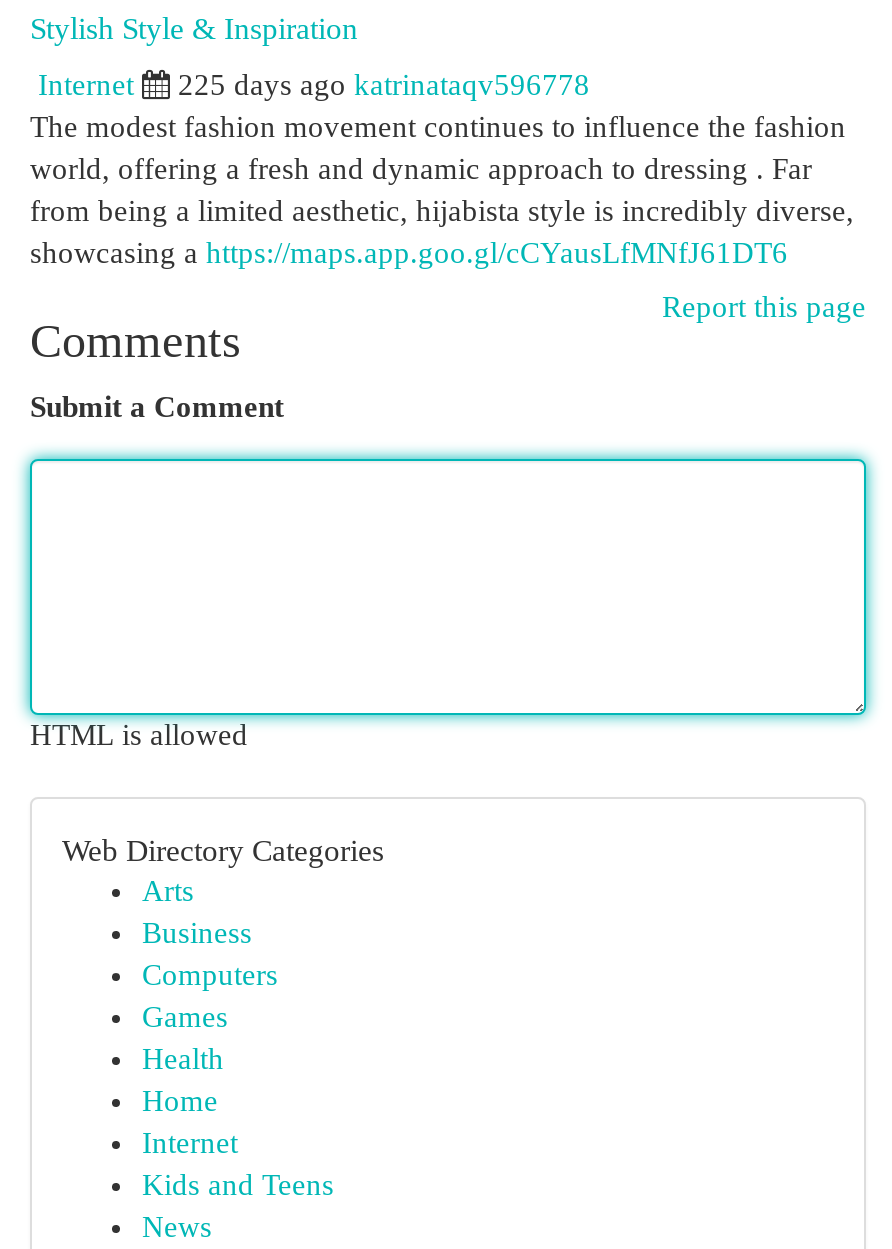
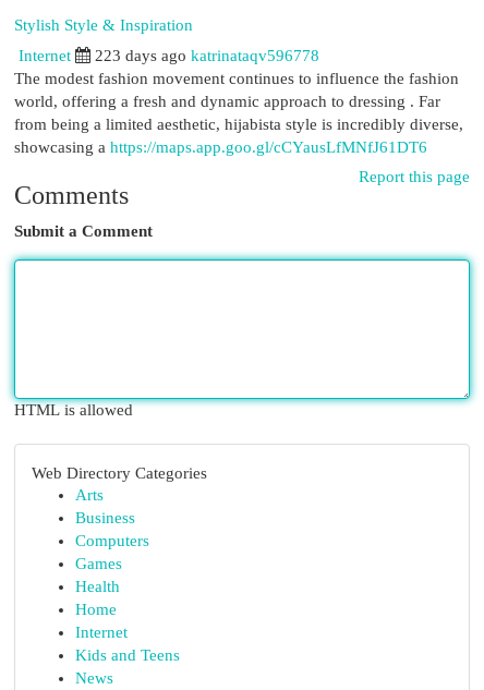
[178,69,590,101] 225 days ago katrinataqv596778 -> [95,47,319,64] 223 days ago katrinataqv596778

